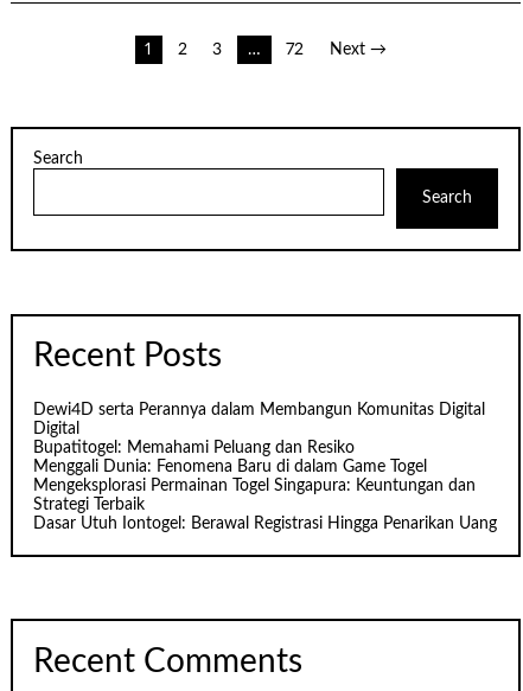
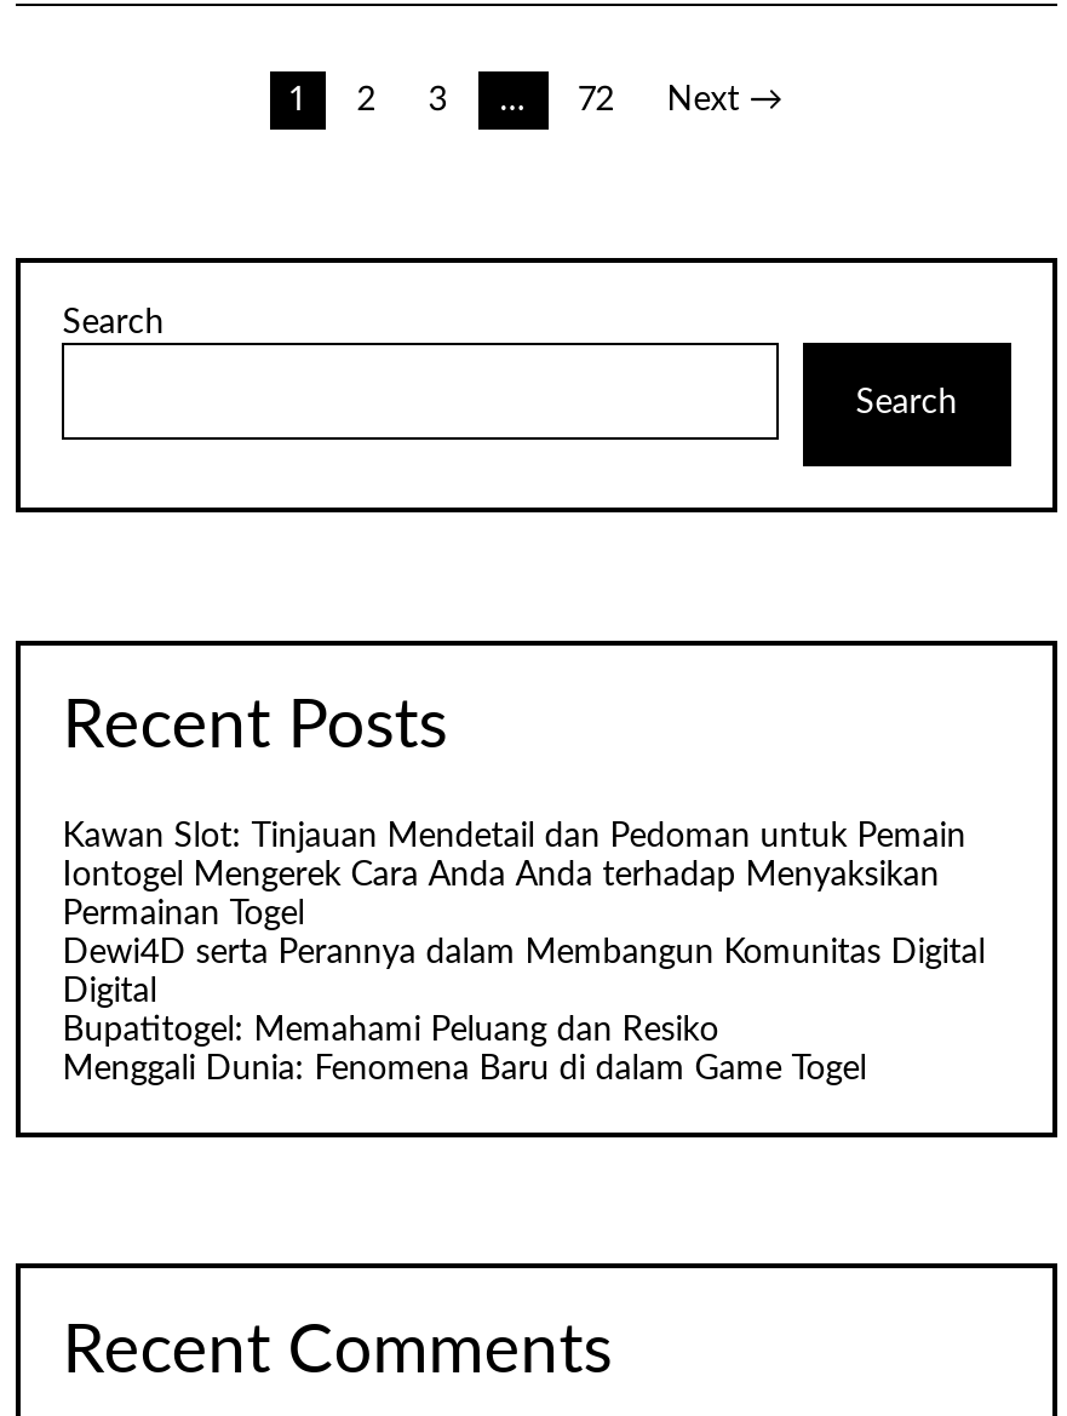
none -> [62,821,966,932] Kawan Slot: Tinjauan Mendetail dan Pedoman untuk Pemain | Iontogel Mengerek Cara Anda Anda terhadap Menyaksikan | Permainan Togel
moved [33,402,485,476] -> [62,937,985,1087]: Dewi4D serta Perannya dalam Membangun Komunitas Digital | Digital | Bupatitogel: Memahami Peluang dan Resiko | Menggali Dunia: Fenomena Baru di dalam Game Togel
[33,478,497,533] Mengeksplorasi Permainan Togel Singapura: Keuntungan dan | Strategi Terbaik | Dasar Utuh Iontogel: Berawal Registrasi Hingga Penarikan Uang -> none

